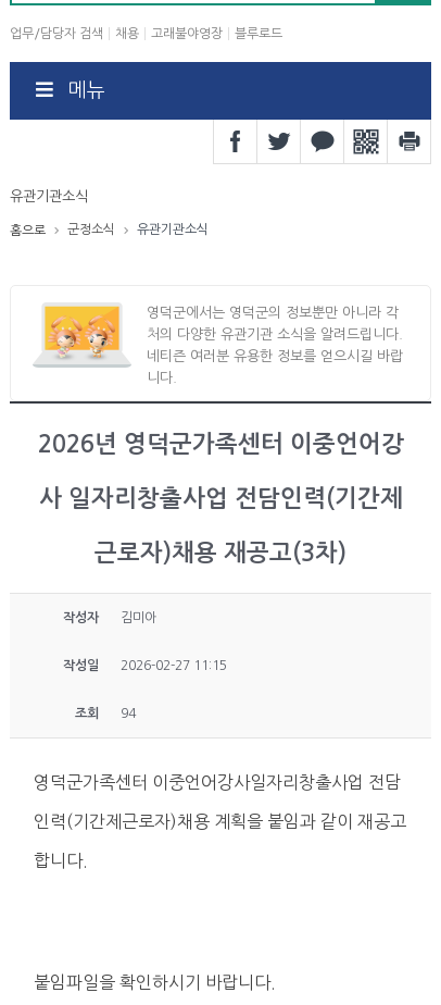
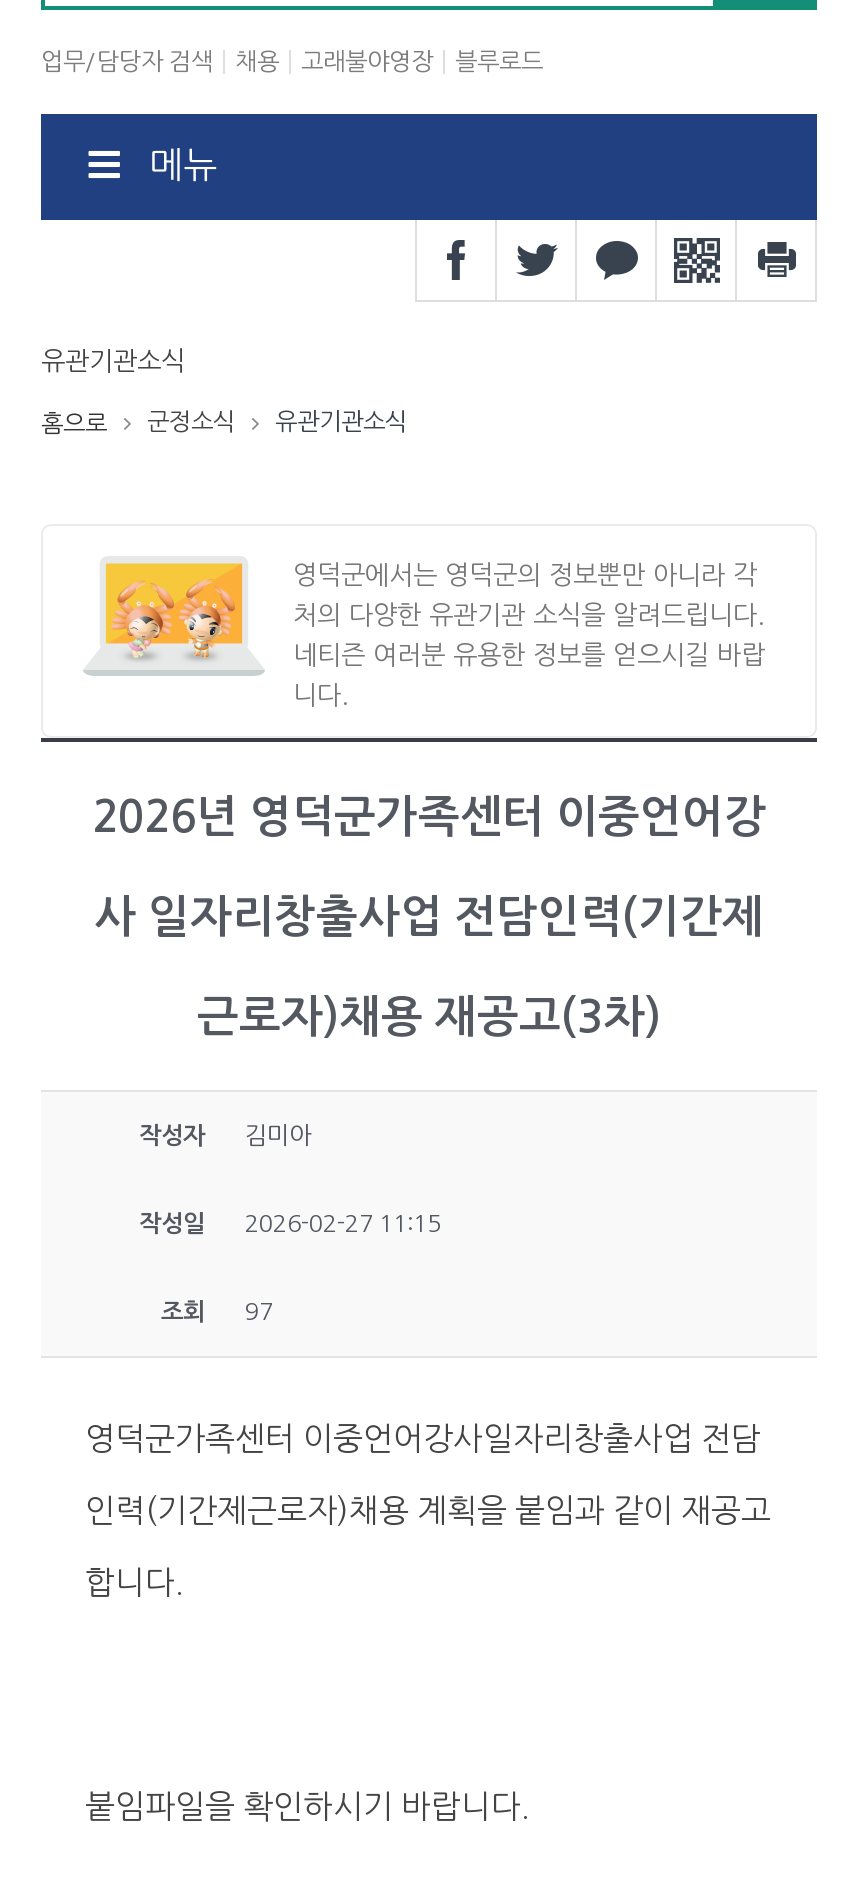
[75,707,136,720] 조회 94 -> [161,1300,273,1324] 조회 97

